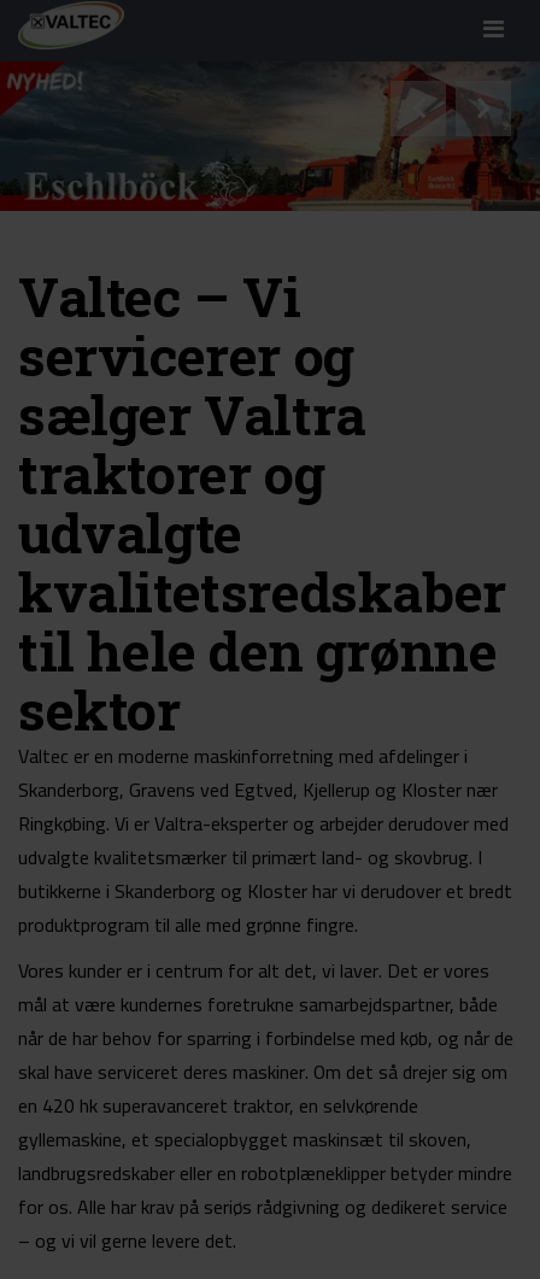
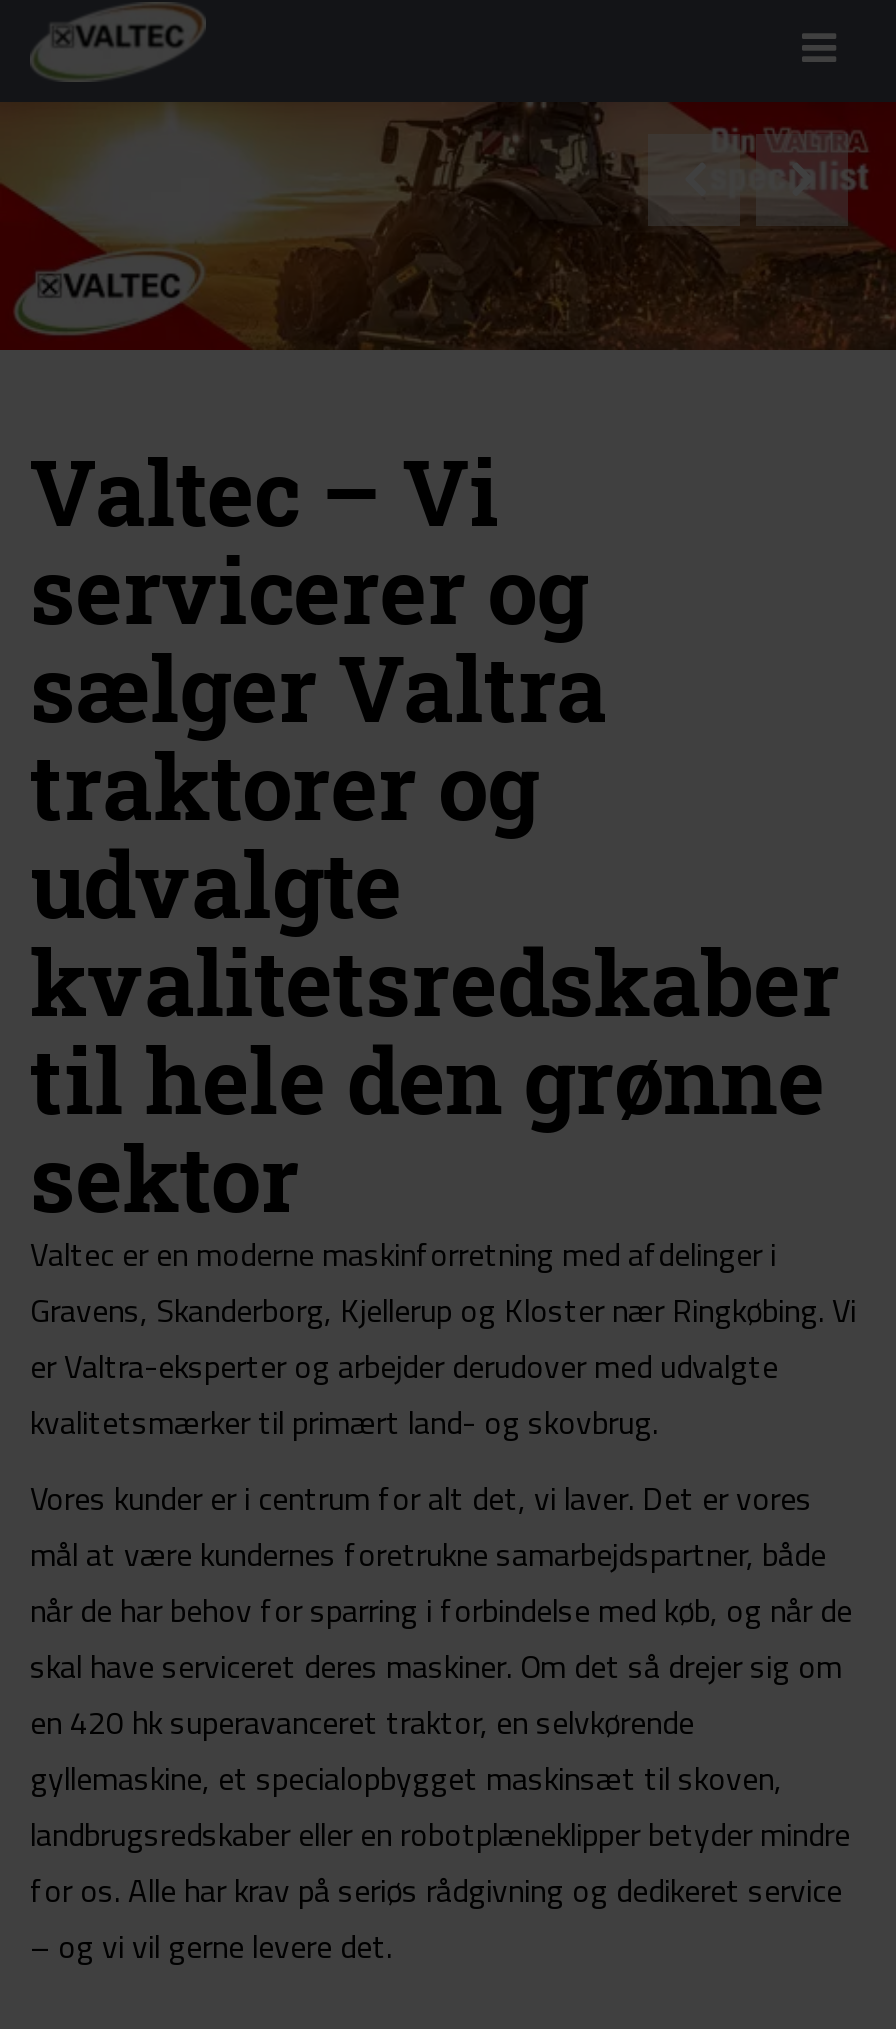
[4,61,536,211] [image] -> [6,100,890,350] [image]
[18,772,512,943] Skanderborg, Gravens ved Egtved, Kjellerup og Kloster nær | Ringkøbing. Vi er Valtra-eksperter og arbejder derudover med | udvalgte kvalitetsmærker til primært land- og skovbrug. I | butikkerne i Skanderborg og Kloster har vi derudover et bredt | produktprogram til alle med grønne fingre. -> [30,1281,856,1453] Gravens, Skanderborg, Kjellerup og Kloster nær Ringkøbing. Vi | er Valtra-eksperter og arbejder derudover med udvalgte | kvalitetsmærker til primært land- og skovbrug.

